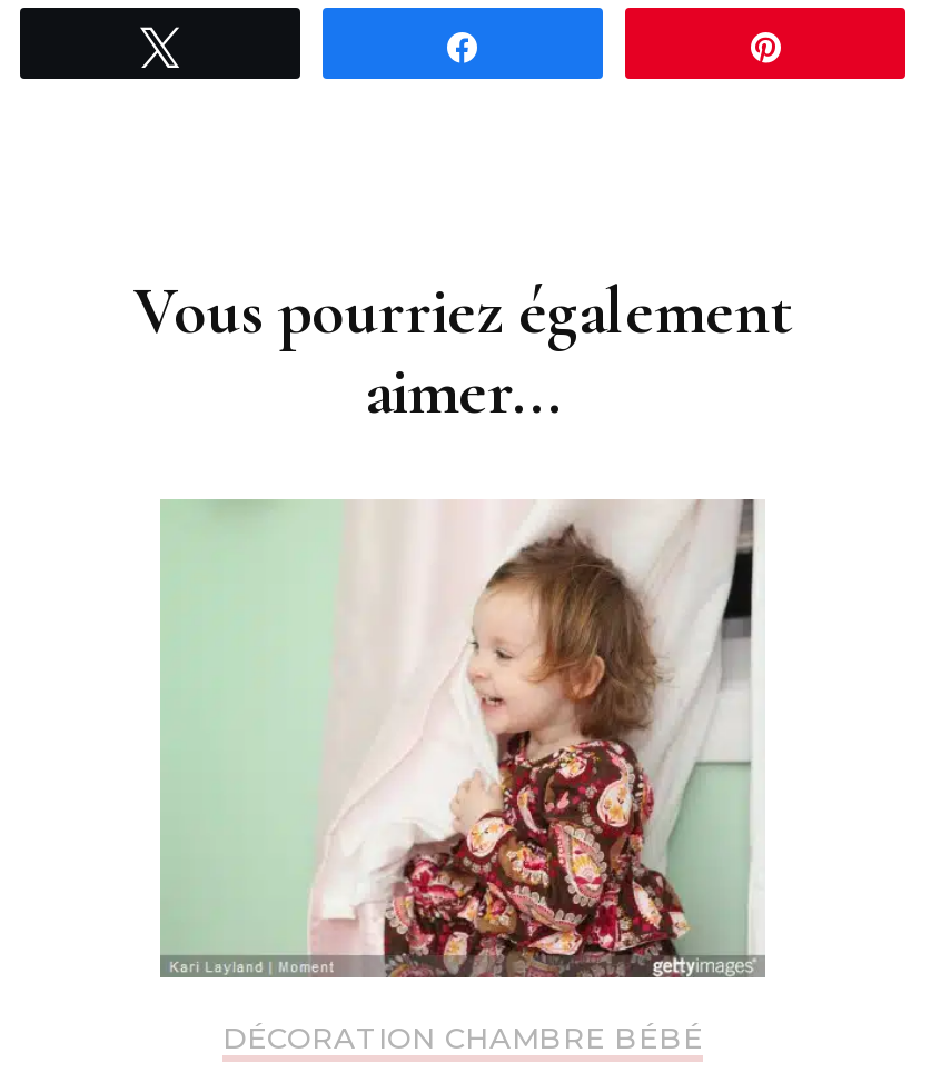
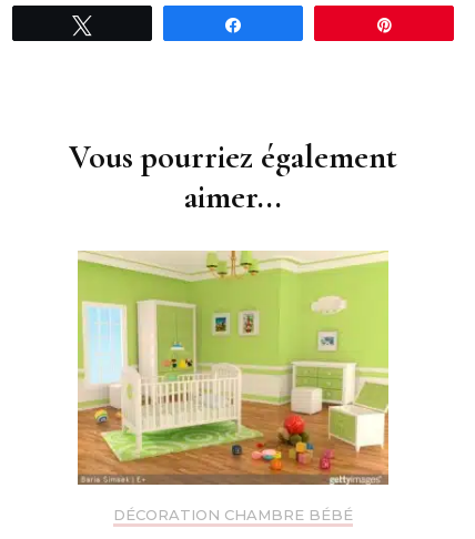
[151,497,774,977] [image] -> [77,251,390,486] [image]

